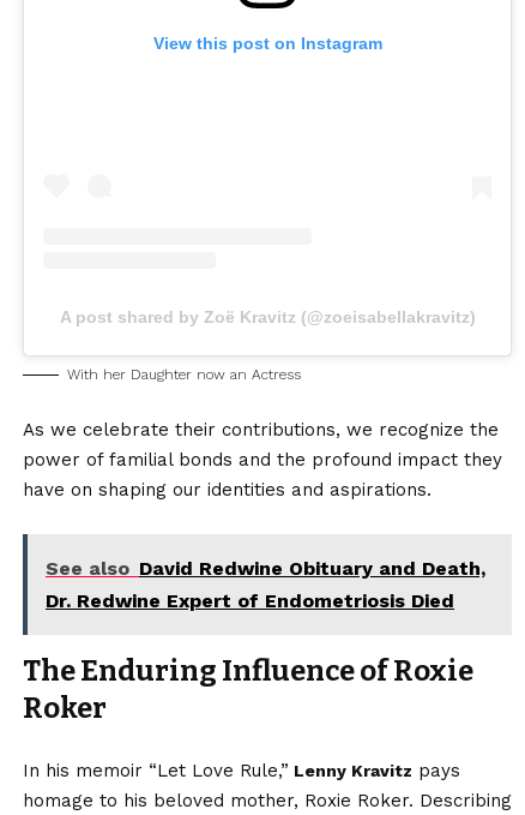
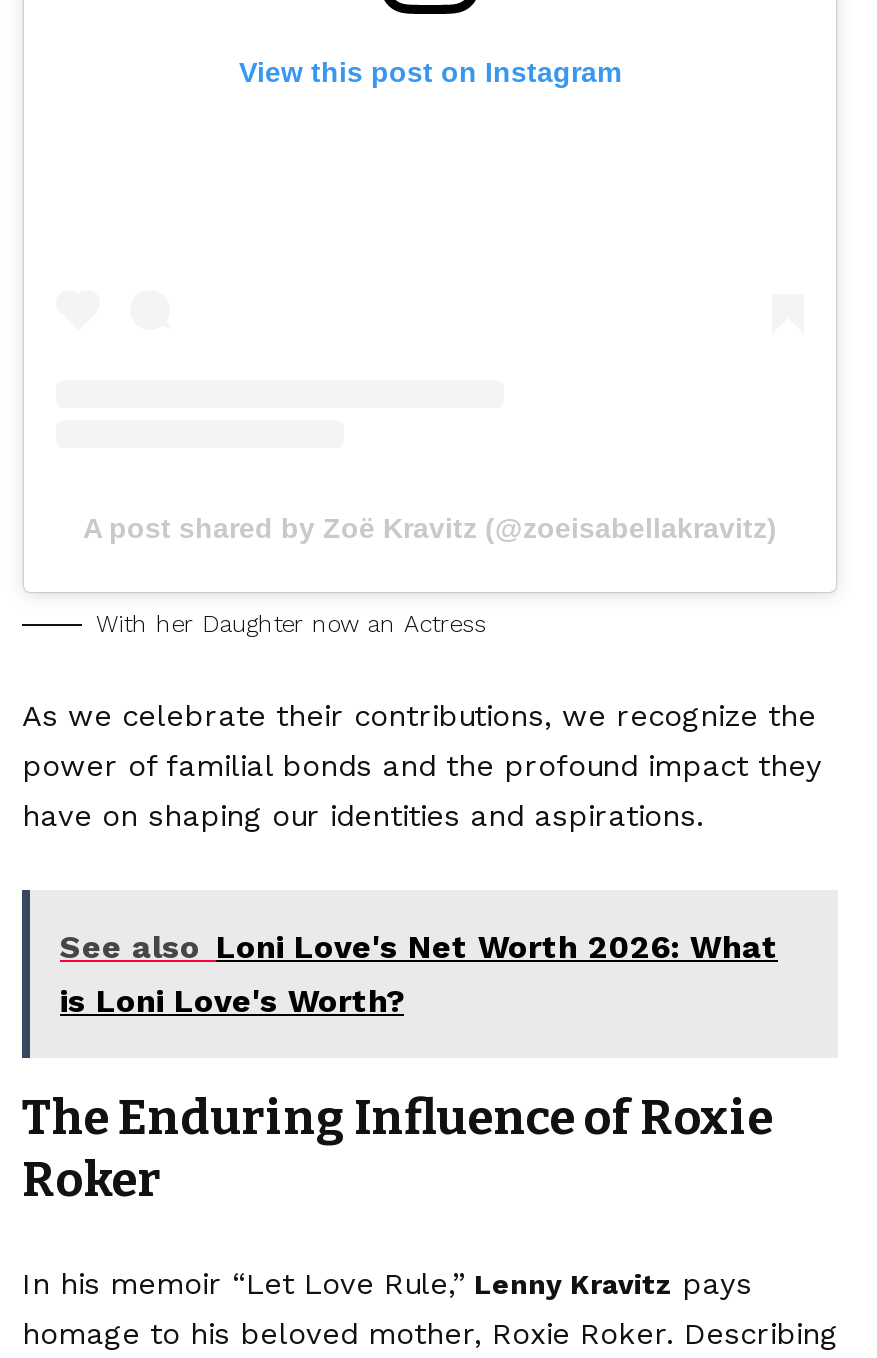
[46,556,485,612] See also David Redwine Obituary and Death, | Dr. Redwine Expert of Endometriosis Died -> [60,927,778,1019] See also Loni Love's Net Worth 2026: What | is Loni Love's Worth?

